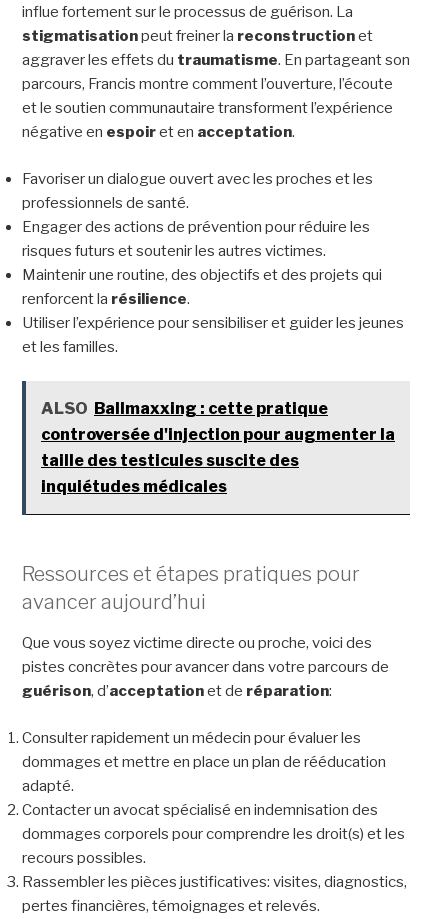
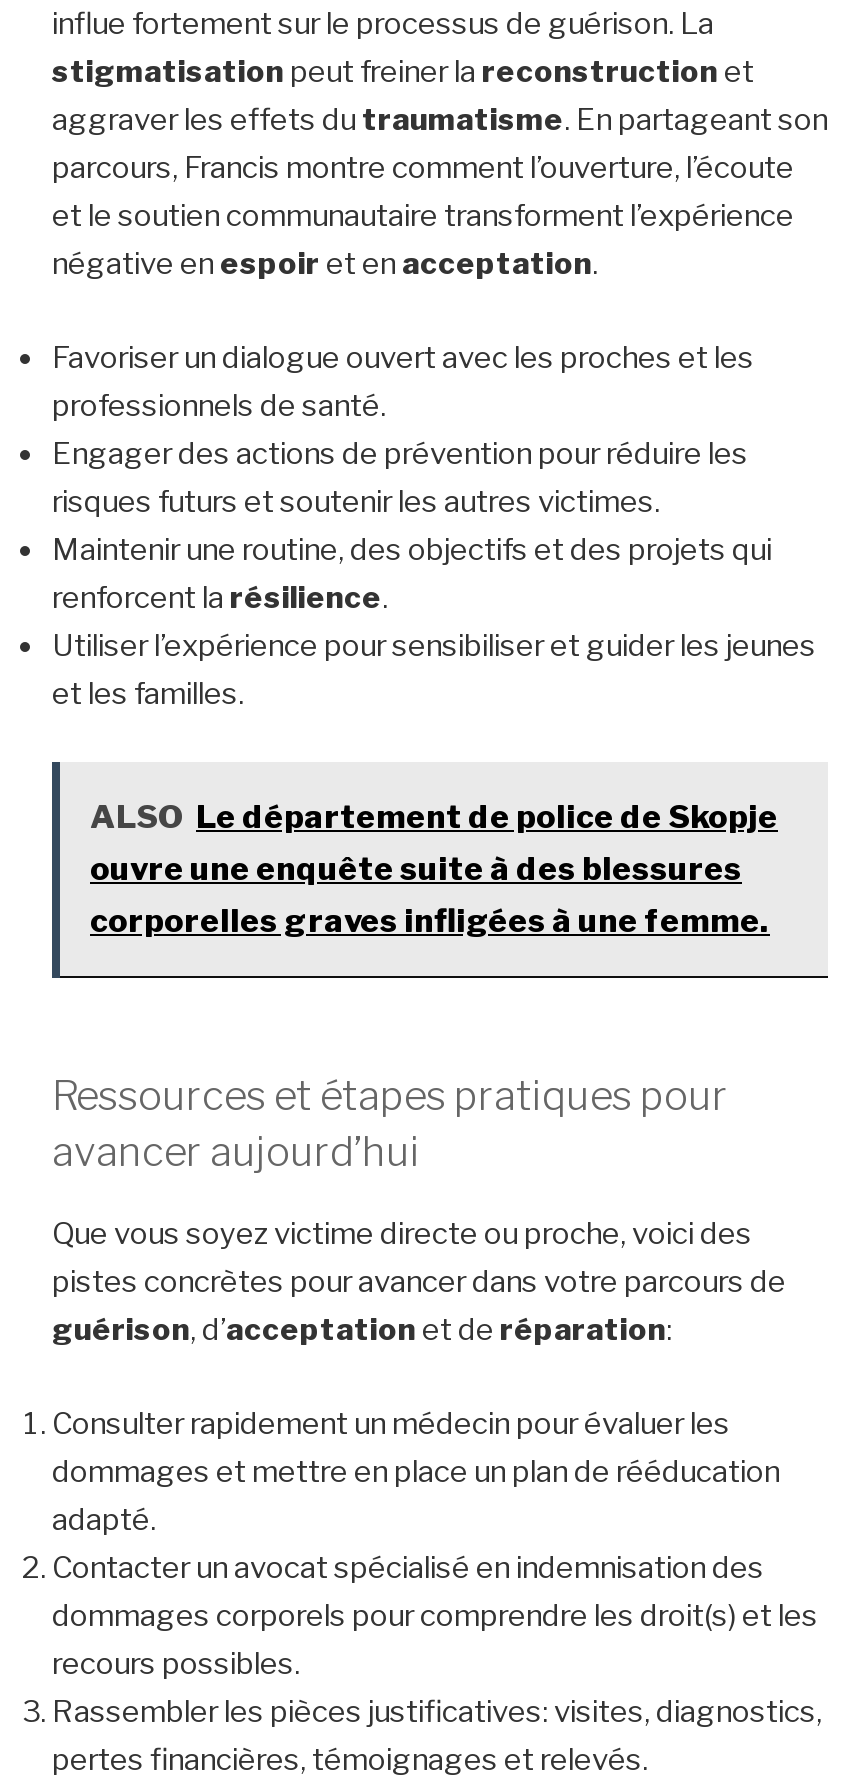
[41,399,395,496] ALSO Ballmaxxing : cette pratique | controversée d'injection pour augmenter la | taille des testicules suscite des | inquiétudes médicales -> [90,799,778,941] ALSO Le département de police de Skopje | ouvre une enquête suite à des blessures | corporelles graves infligées à une femme.

